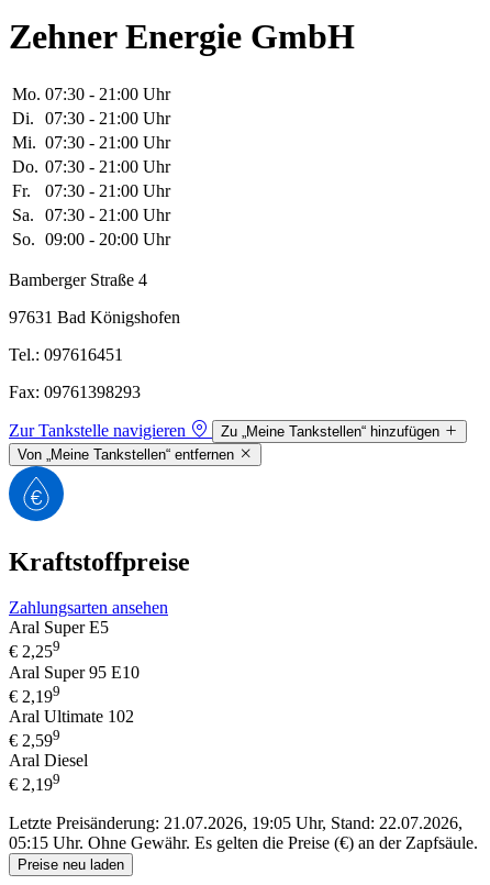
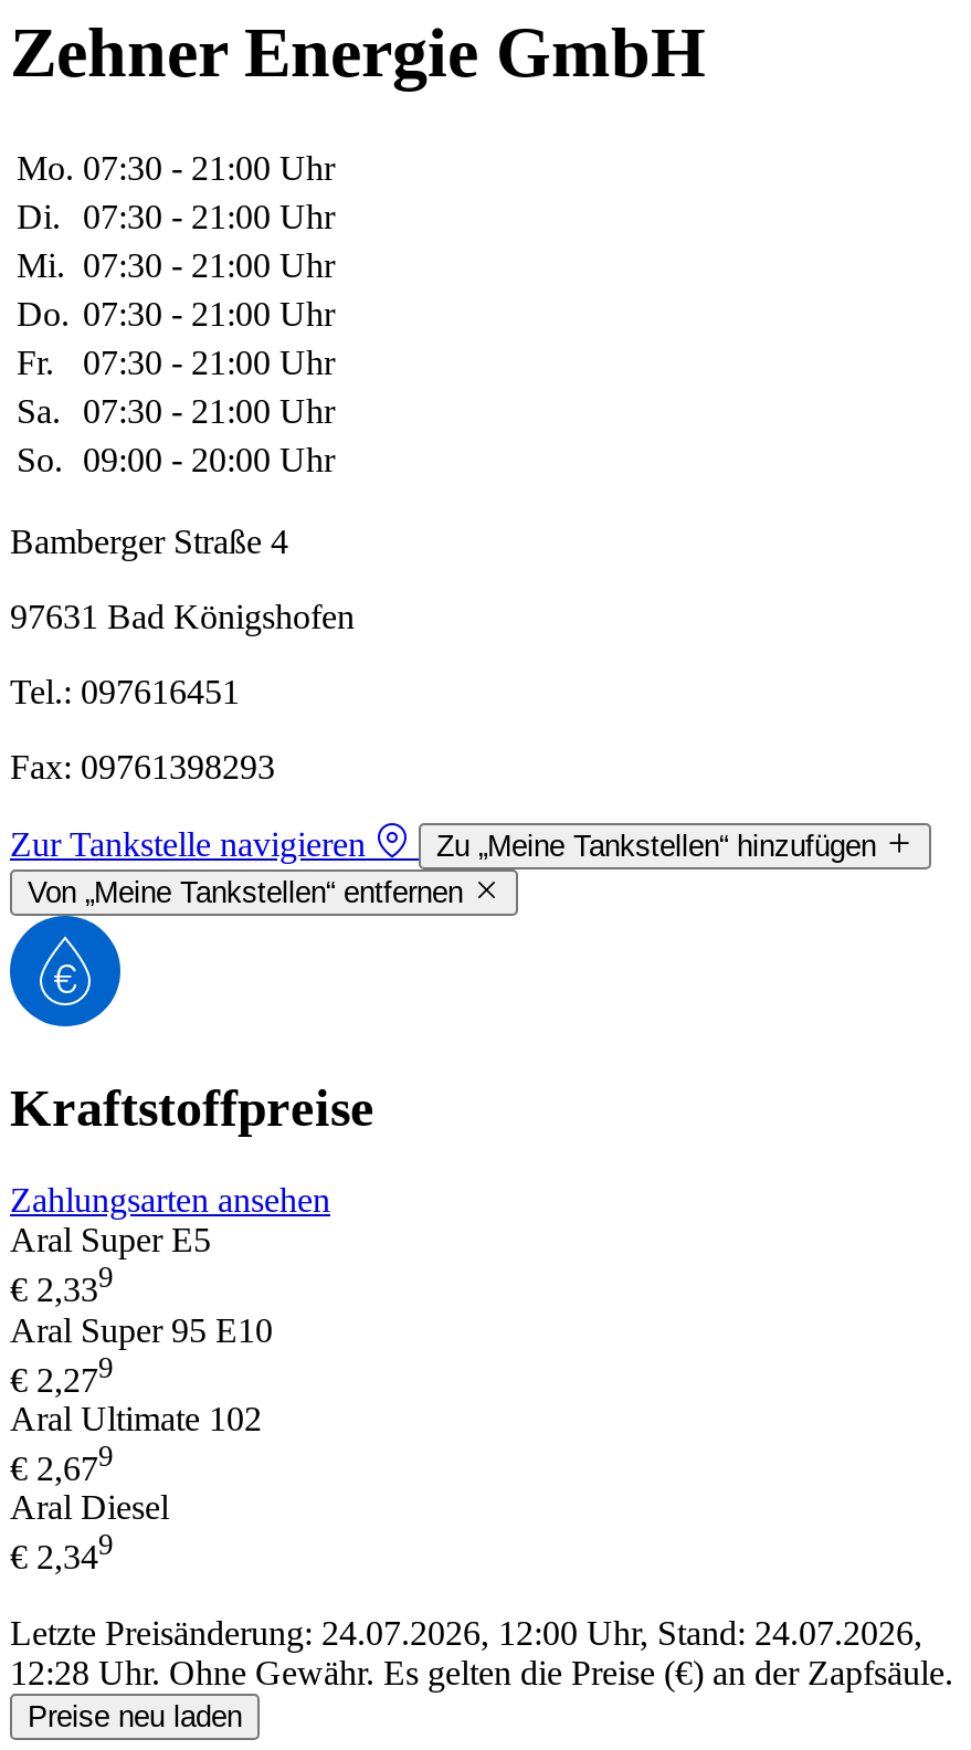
[9,638,60,662] € 2,259 -> [10,1261,114,1309] € 2,339
[9,682,60,706] € 2,199 -> [10,1351,114,1398] € 2,279
[9,727,60,750] € 2,599 -> [10,1440,114,1487] € 2,679
[9,771,60,795] € 2,199 -> [10,1529,114,1576] € 2,349
[9,813,463,832] Letzte Preisänderung: 21.07.2026, 19:05 Uhr, Stand: 22.07.2026, -> [10,1613,922,1651] Letzte Preisänderung: 24.07.2026, 12:00 Uhr, Stand: 24.07.2026,
[9,833,478,852] 05:15 Uhr. Ohne Gewähr. Es gelten die Preise (€) an der Zapfsäule. -> [10,1653,953,1691] 12:28 Uhr. Ohne Gewähr. Es gelten die Preise (€) an der Zapfsäule.

